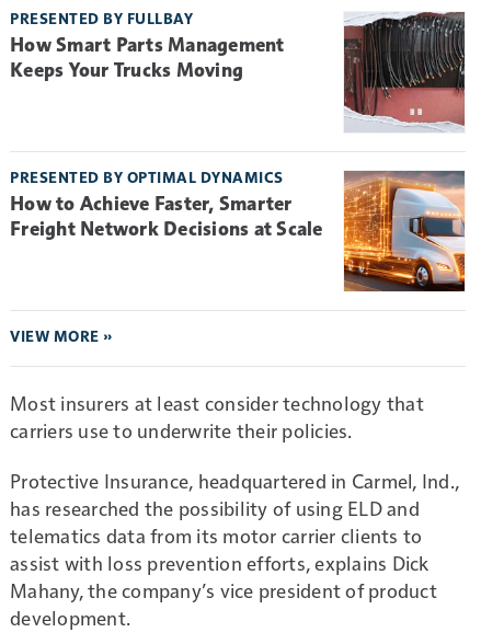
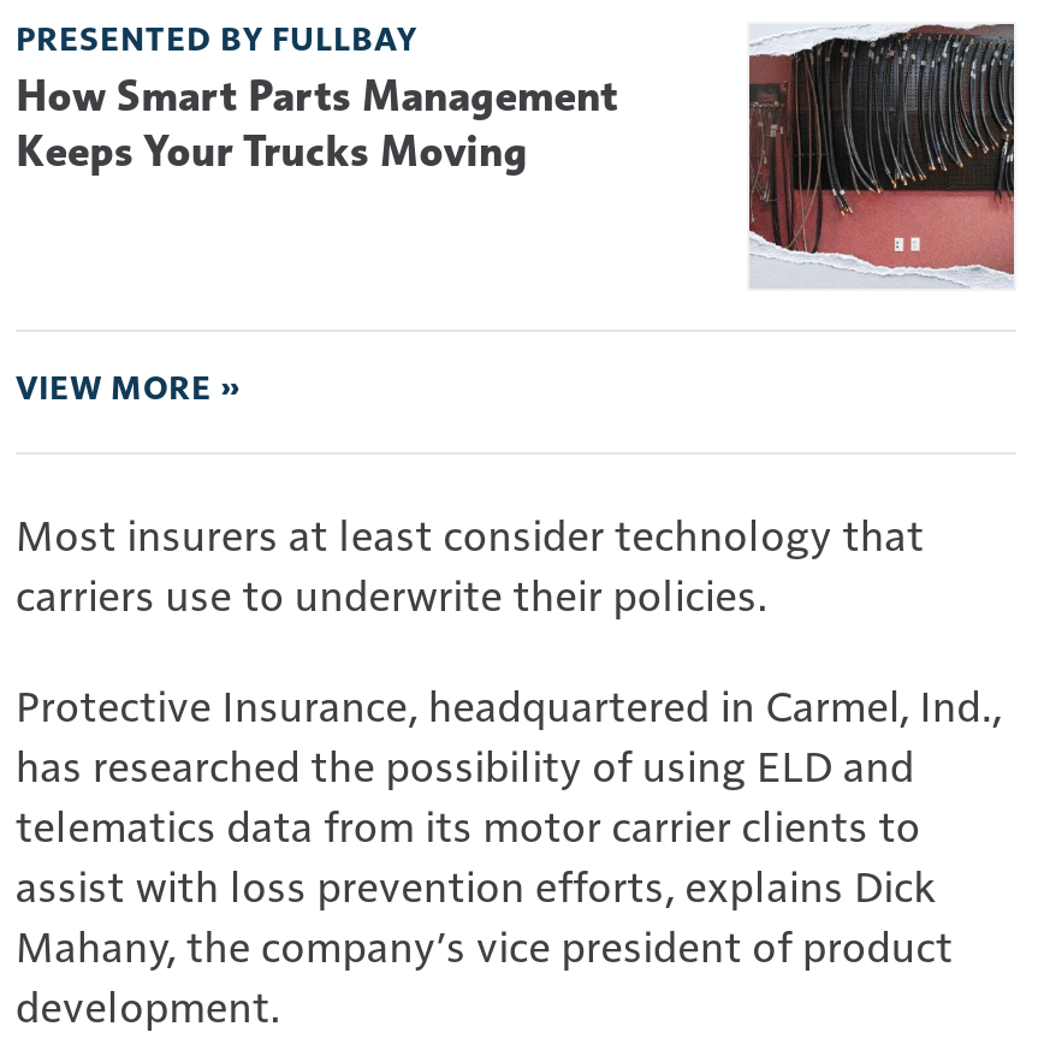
[10,168,466,292] [image] | PRESENTED BY OPTIMAL DYNAMICS | How to Achieve Faster, Smarter | Freight Network Decisions at Scale -> none

